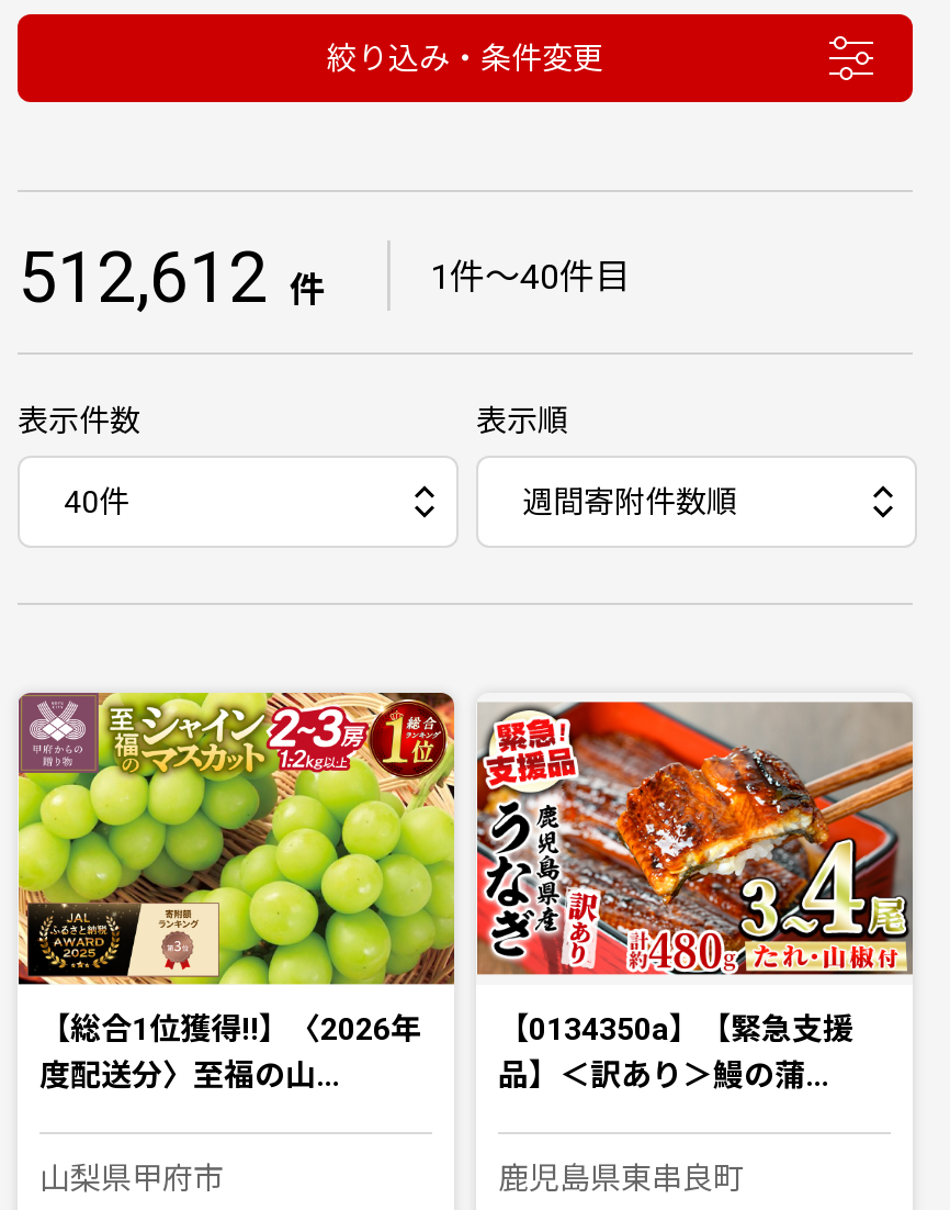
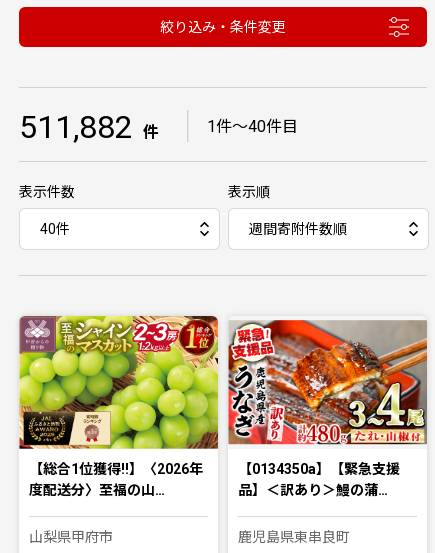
[18,236,630,320] 512,612 件 ｜ 1件〜40件目 -> [19,108,298,146] 511,882 件 ｜ 1件〜40件目

